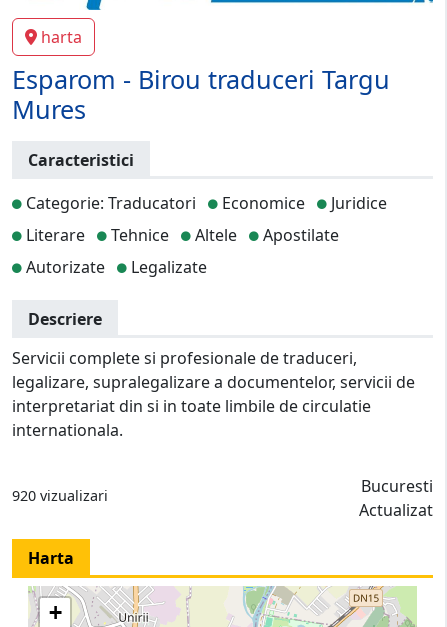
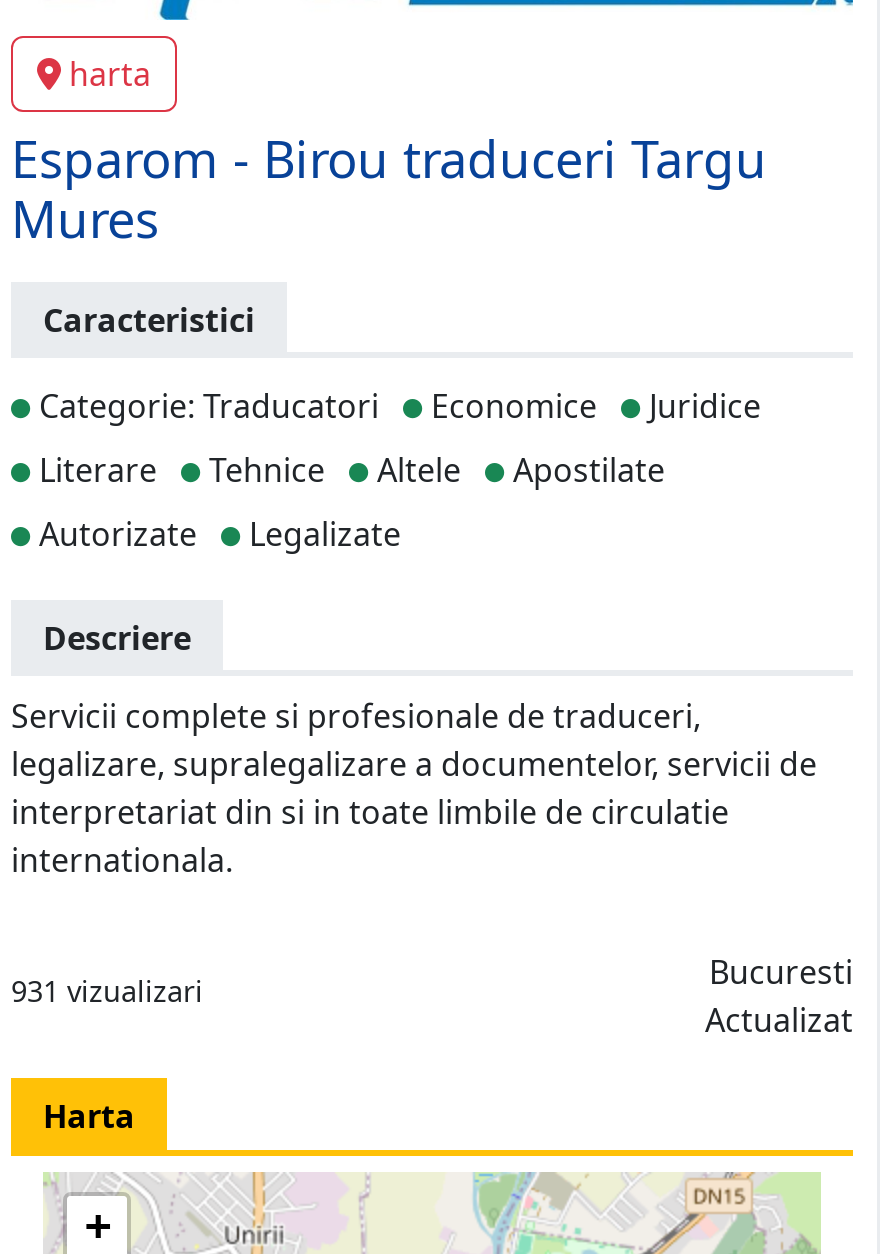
[12,486,108,505] 920 vizualizari -> [11,973,203,1011] 931 vizualizari

